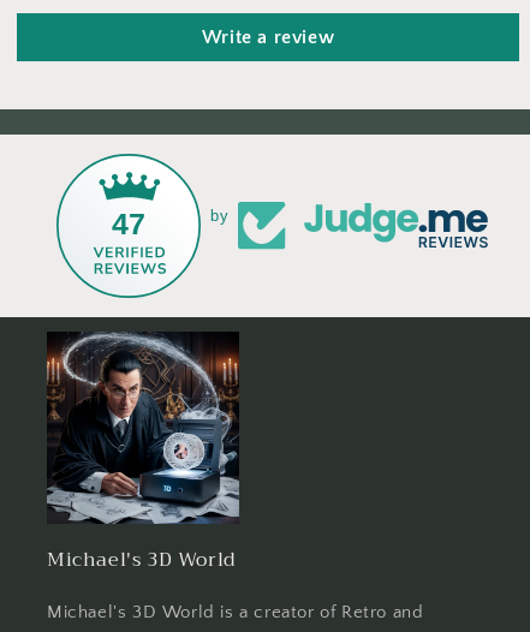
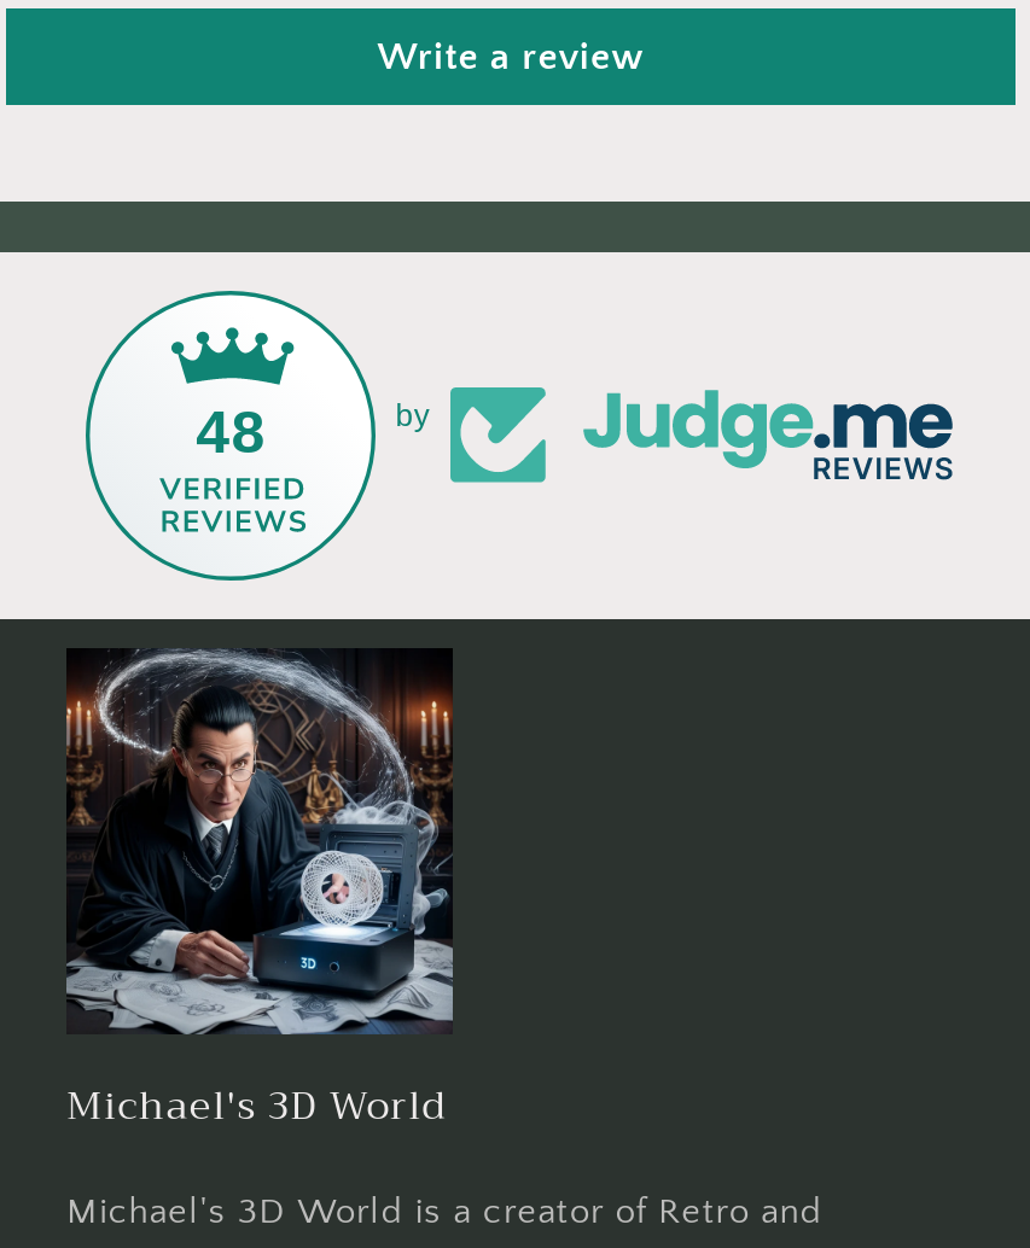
[111,207,146,240] 47 -> [196,397,266,464] 48

